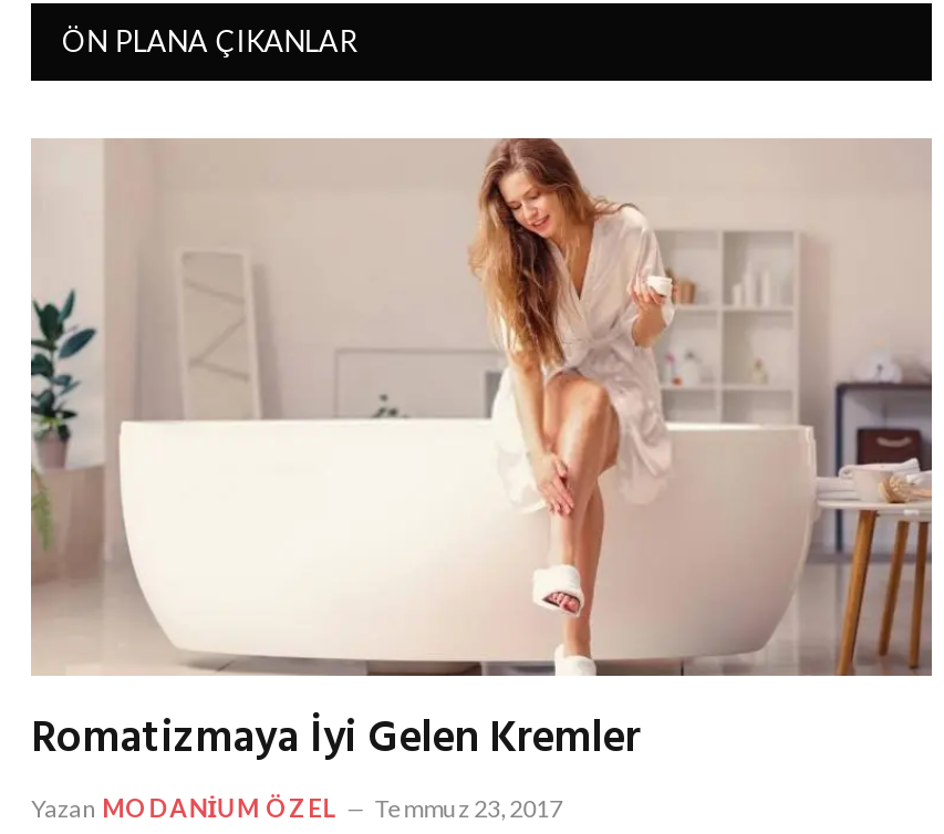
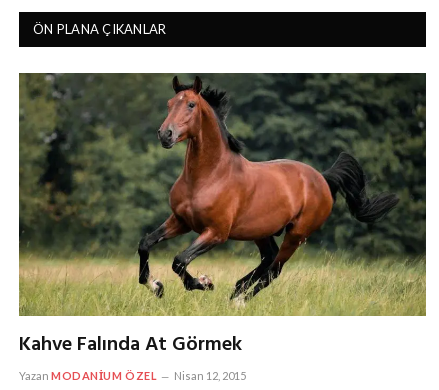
[29,136,934,775] [image] | Romatizmaya İyi Gelen Kremler -> [18,72,427,361] [image] | Kahve Falında At Görmek
[31,792,563,821] Yazan MODANIUM ÖZEL Temmuz 23, 2017 -> [19,369,246,382] Yazan MODANIUM ÖZEL Nisan 12, 2015

